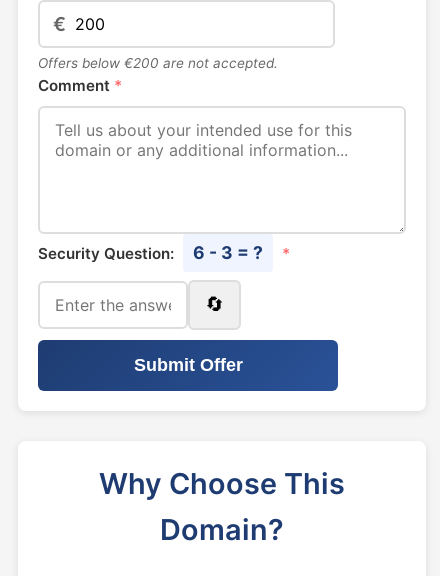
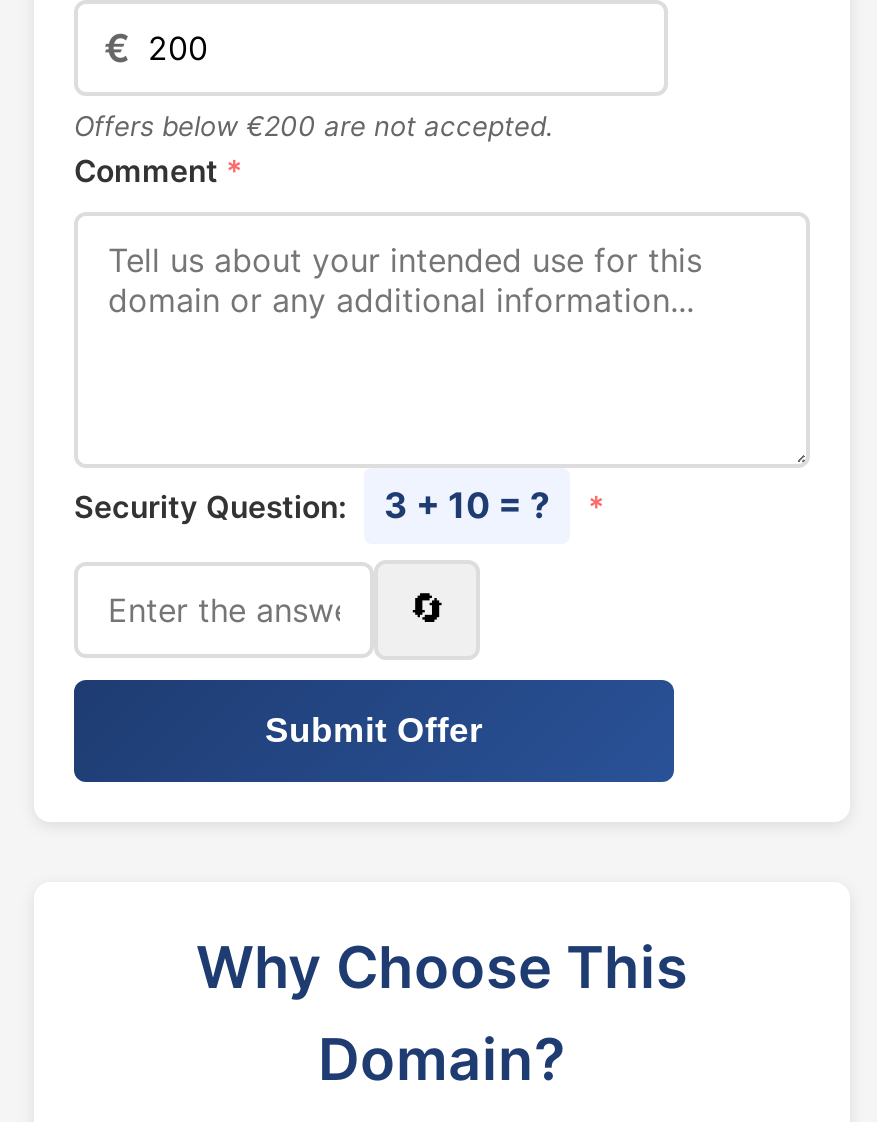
[193,242,263,263] 6 - 3 = ? -> [384,484,550,526] 3 + 10 = ?

